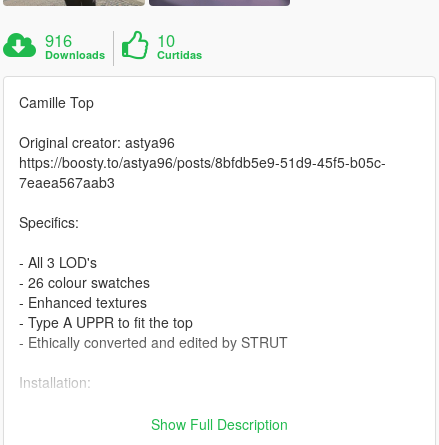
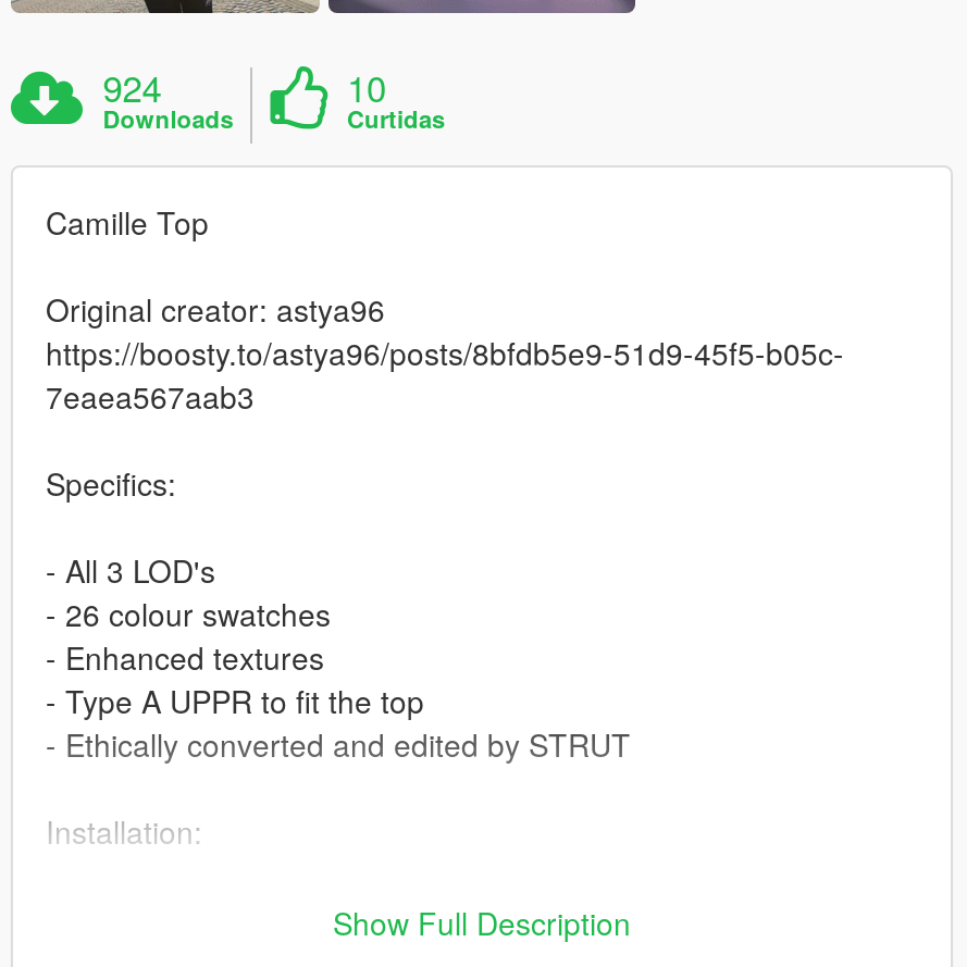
[45,28,72,52] 916 -> [103,61,161,113] 924

